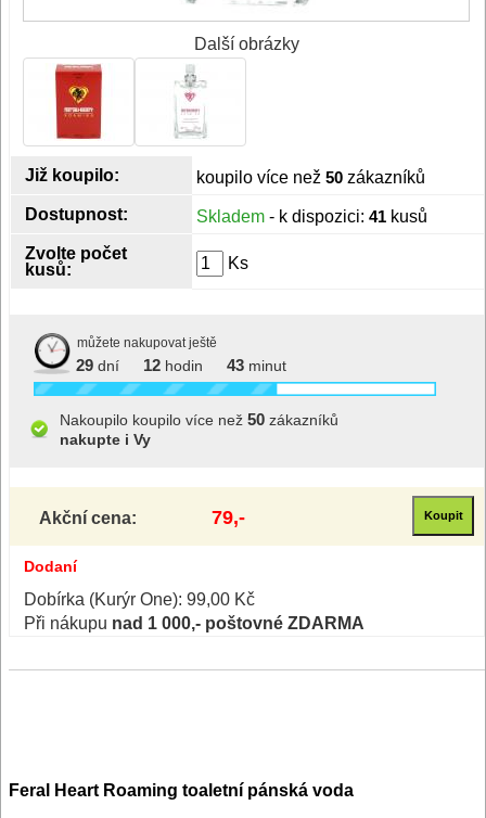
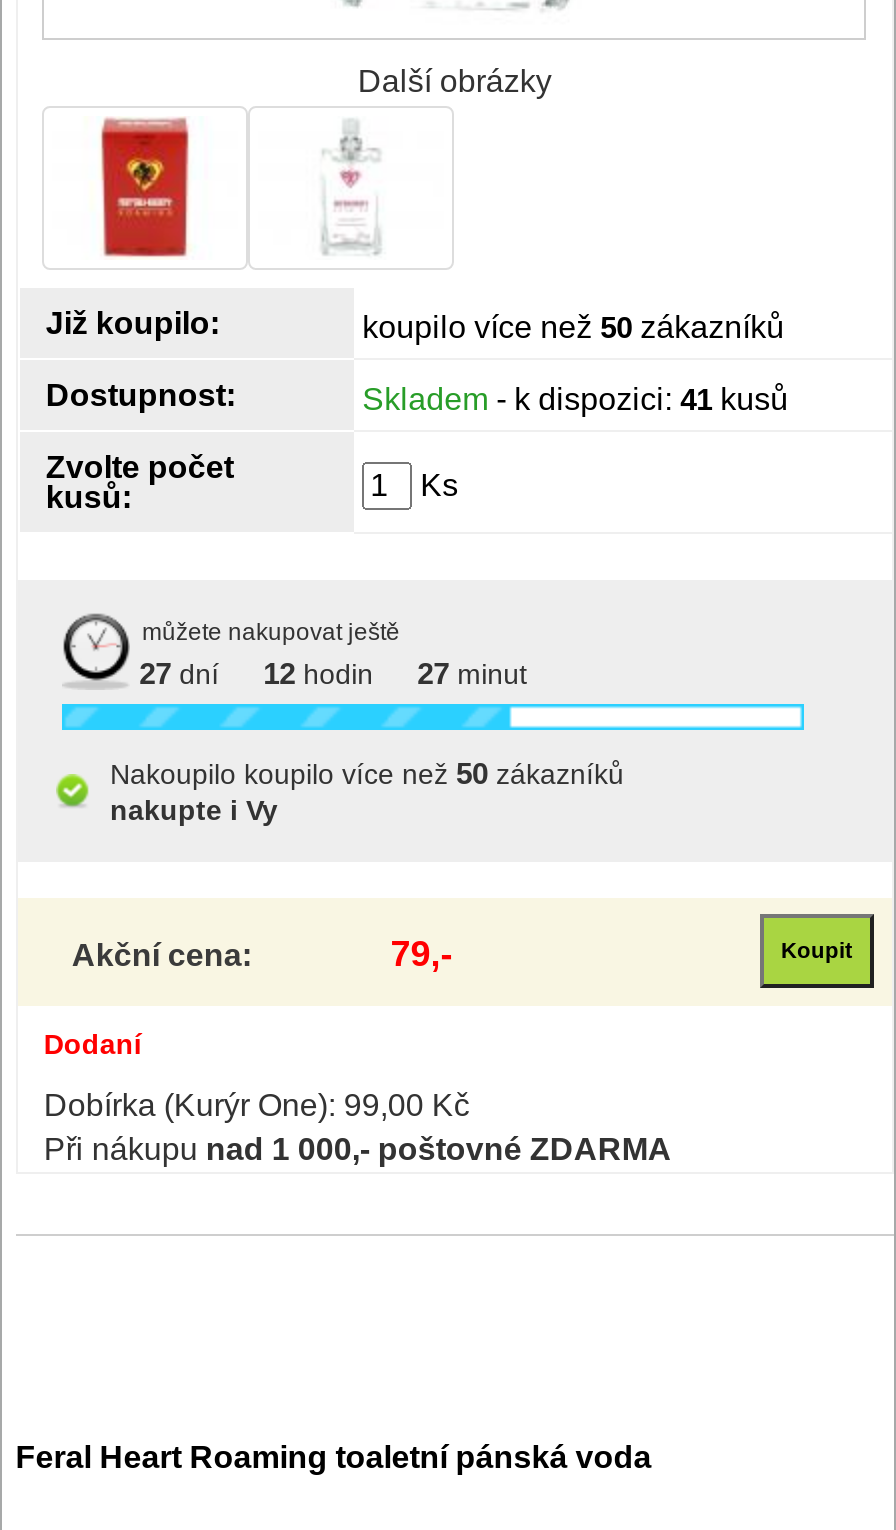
[76,356,119,374] 29 dní -> [139,656,219,690] 27 dní
[226,356,286,374] 43 minut -> [417,656,527,690] 27 minut

